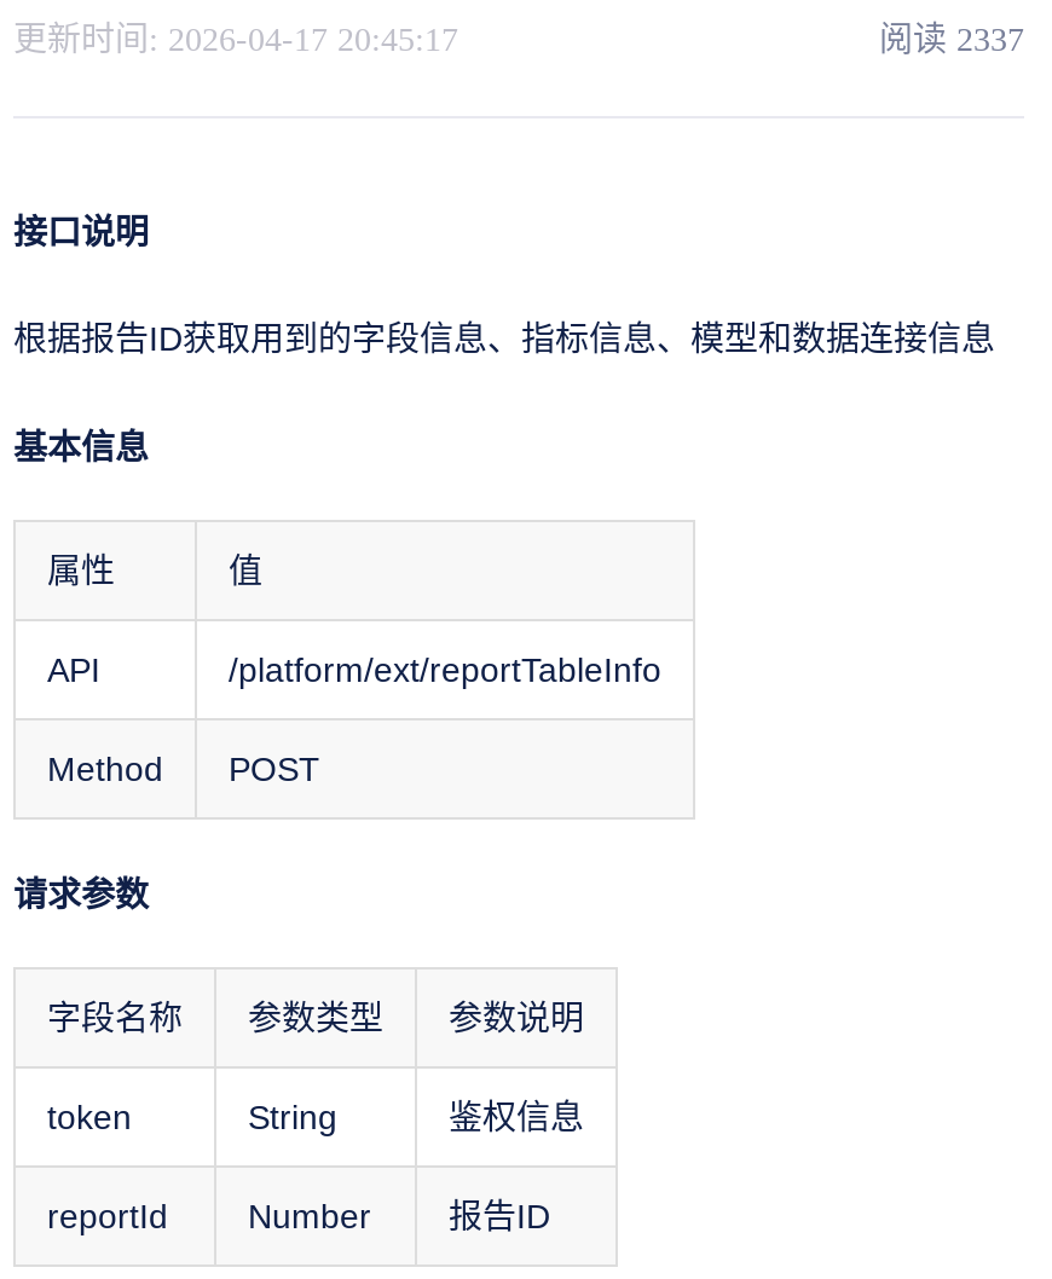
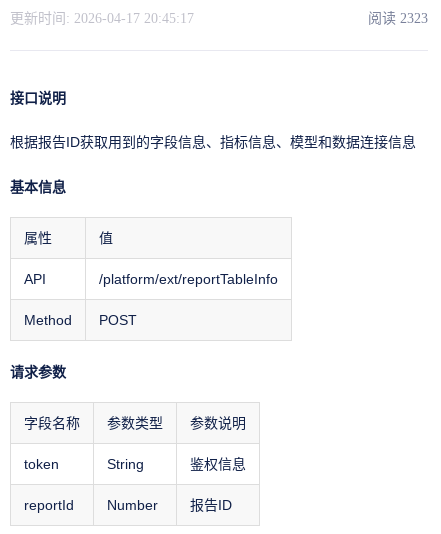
[879,22,1024,58] 阅读2337 -> [368,11,428,26] 阅读2323

